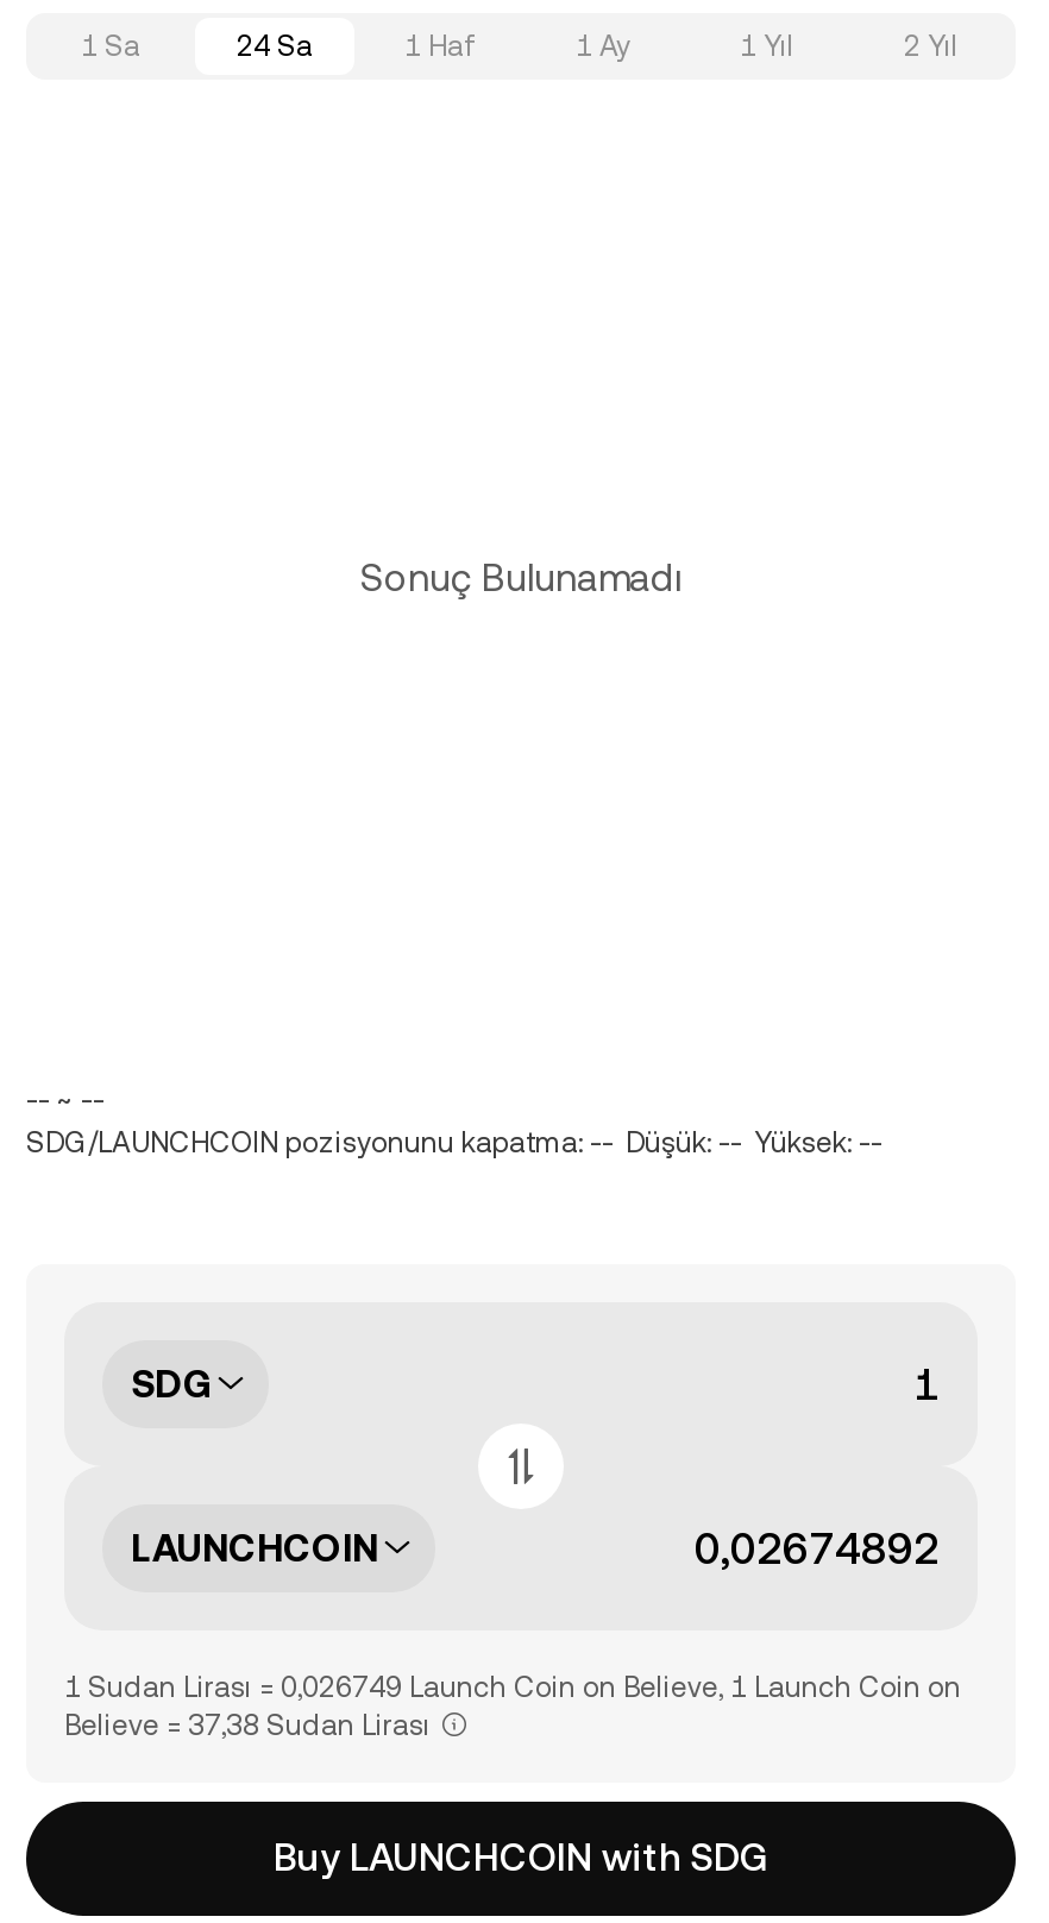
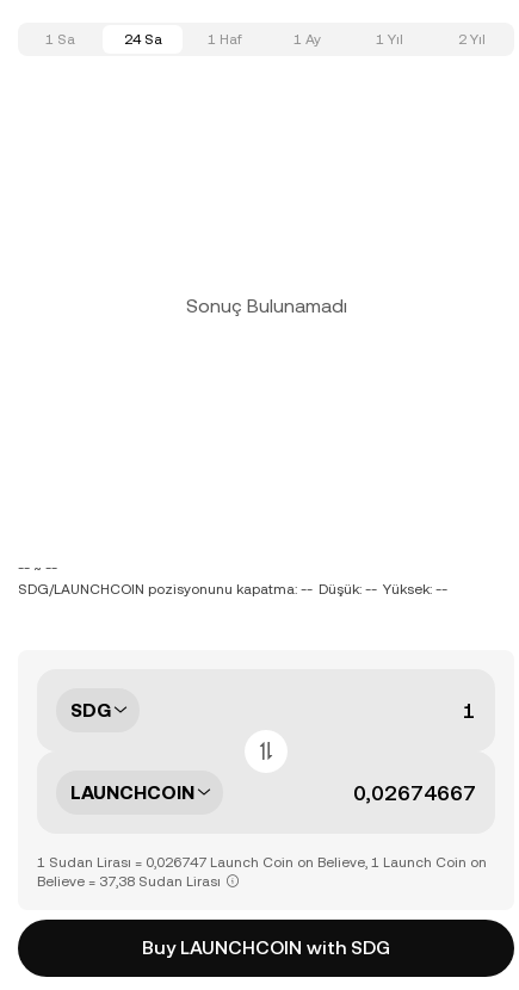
[64,1671,961,1704] 1 Sudan Lirası = 0,026749 Launch Coin on Believe, 1 Launch Coin on -> [37,854,487,871] 1 Sudan Lirası = 0,026747 Launch Coin on Believe, 1 Launch Coin on

